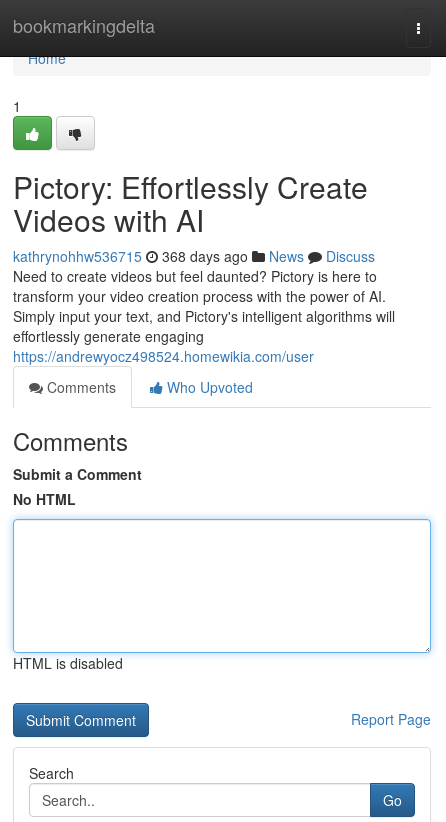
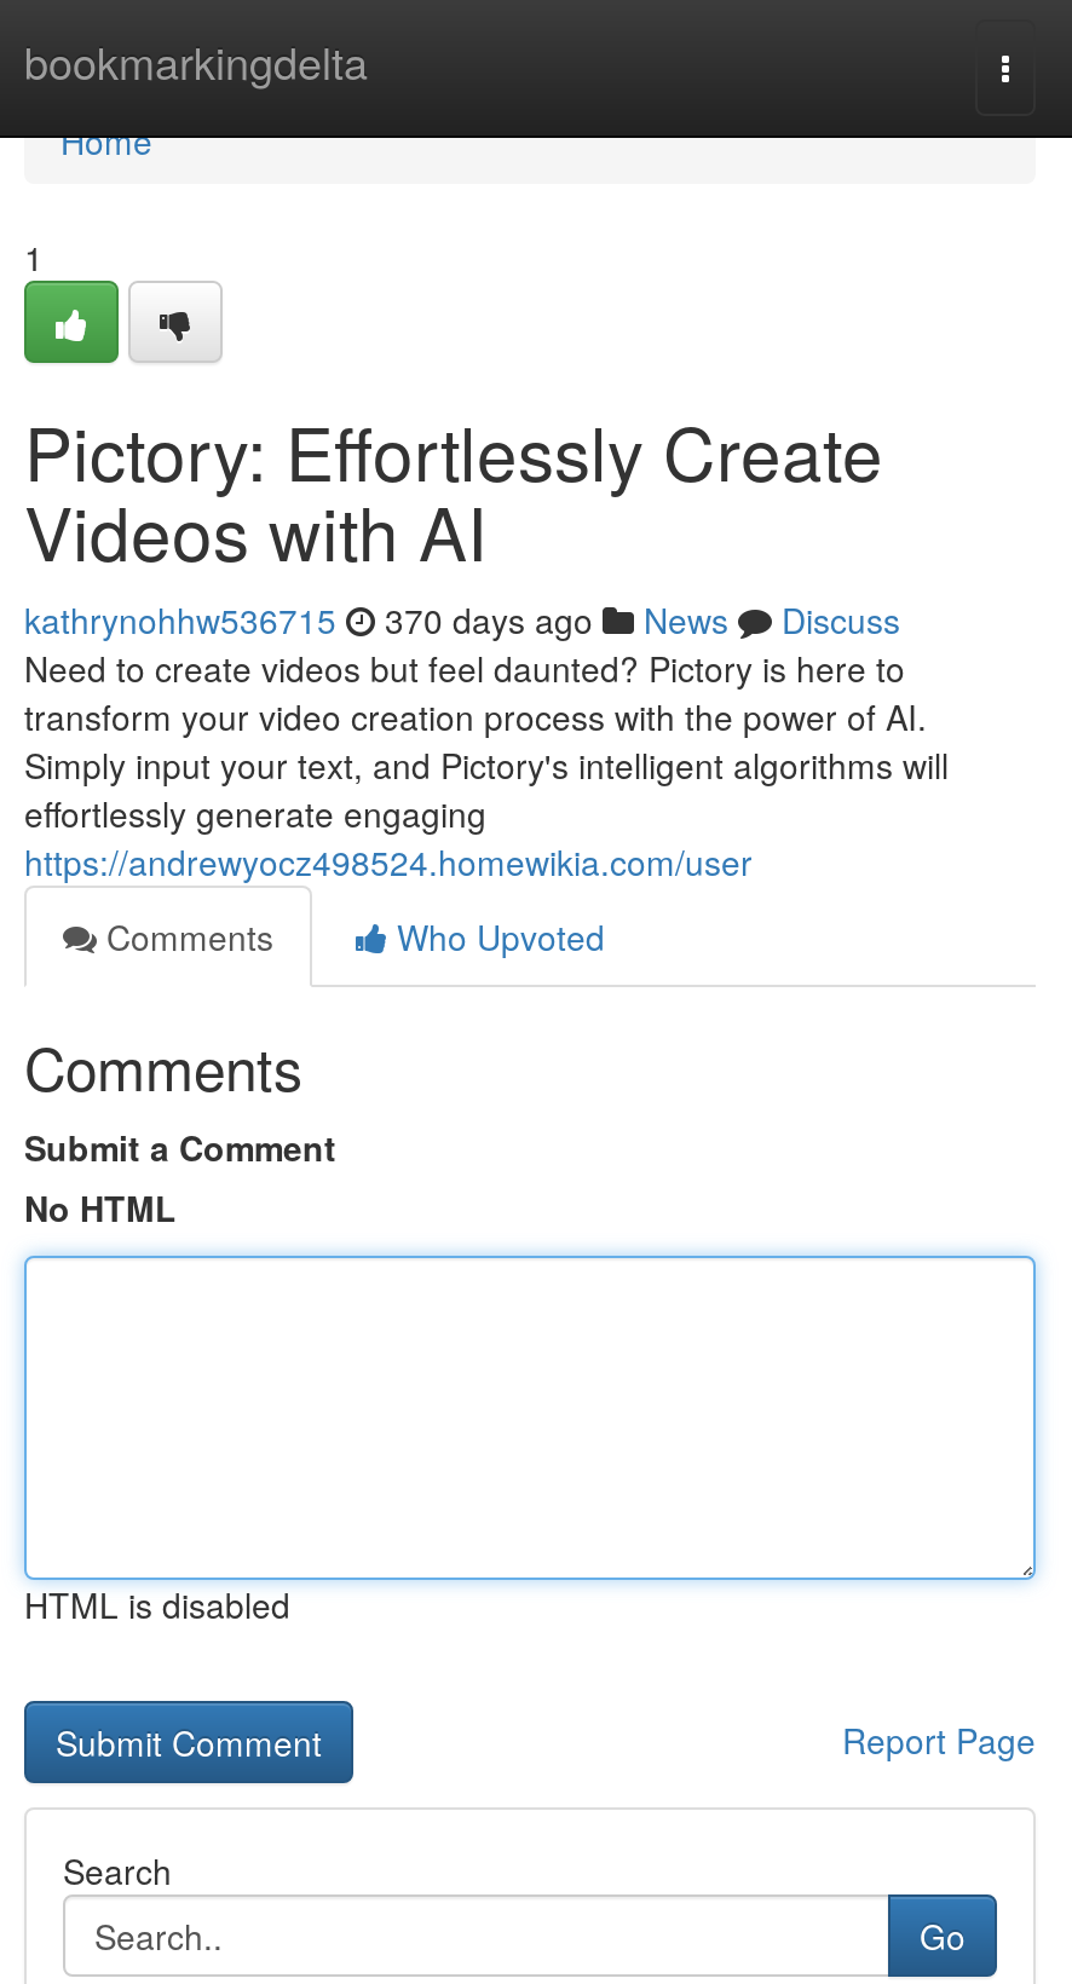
[13,246,375,266] kathrynohhw536715 368 days ago News Discuss -> [24,595,900,644] kathrynohhw536715 370 days ago News Discuss

